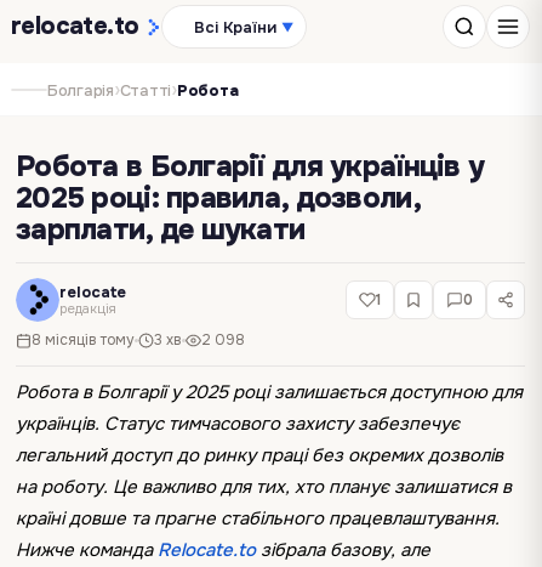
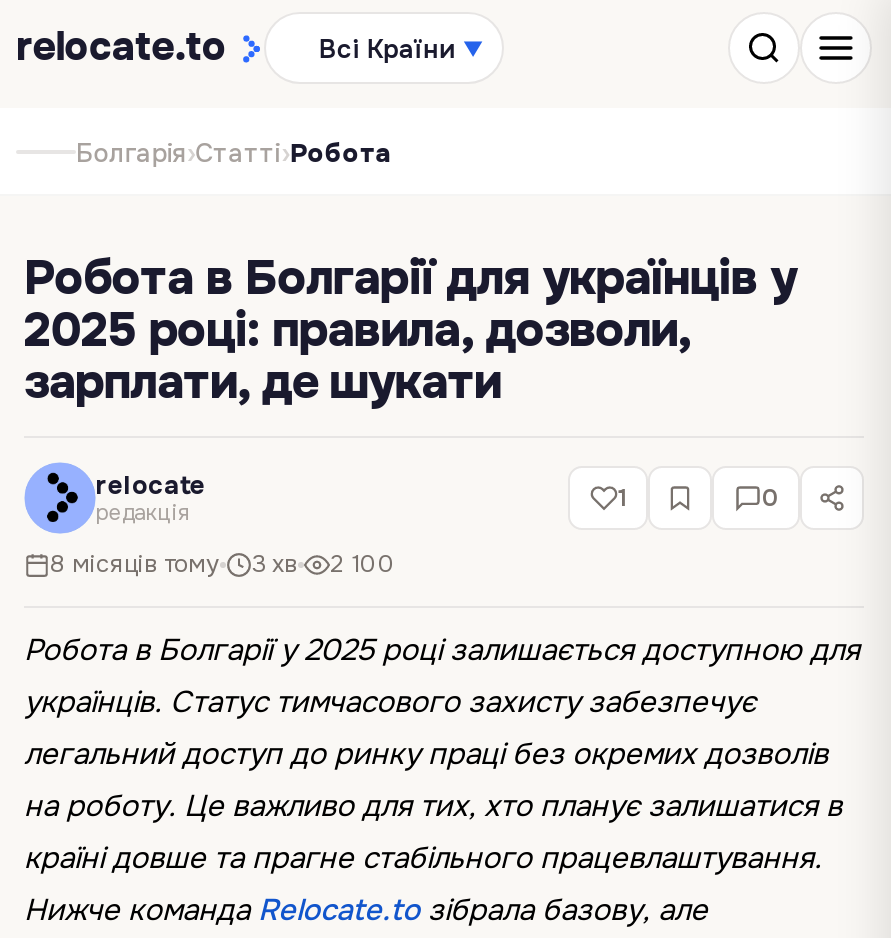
[201,330,245,350] 2 098 -> [330,548,396,580] 2 100

